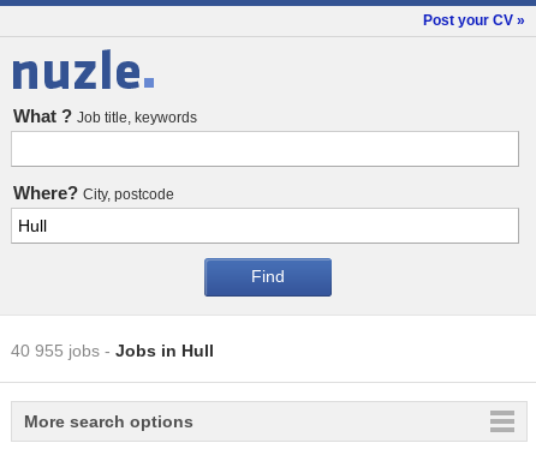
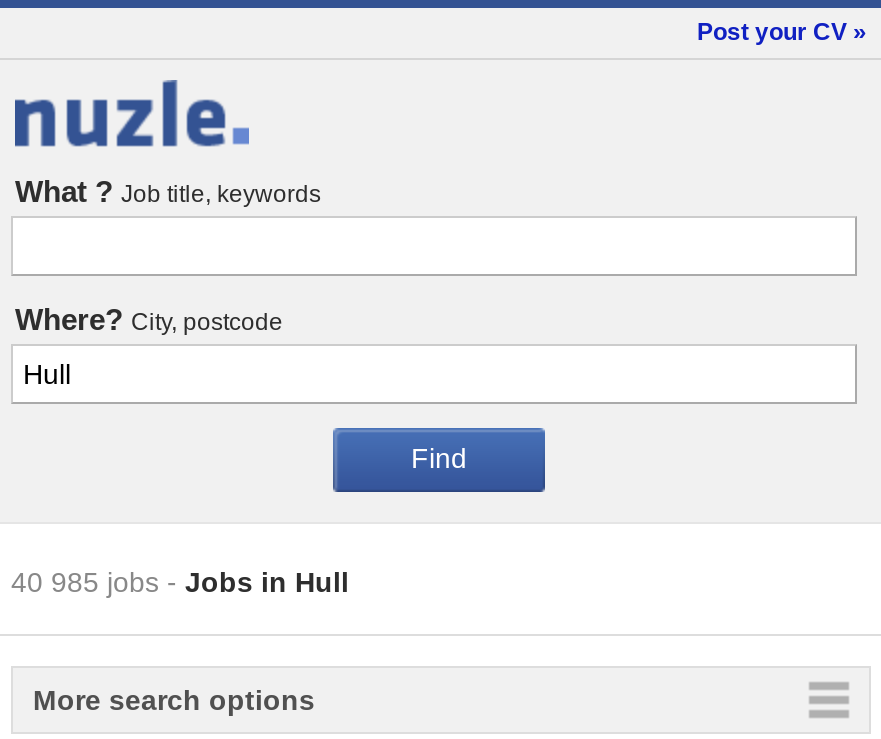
[11,341,214,360] 40 955 jobs - Jobs in Hull -> [11,566,349,598] 40 985 jobs - Jobs in Hull

